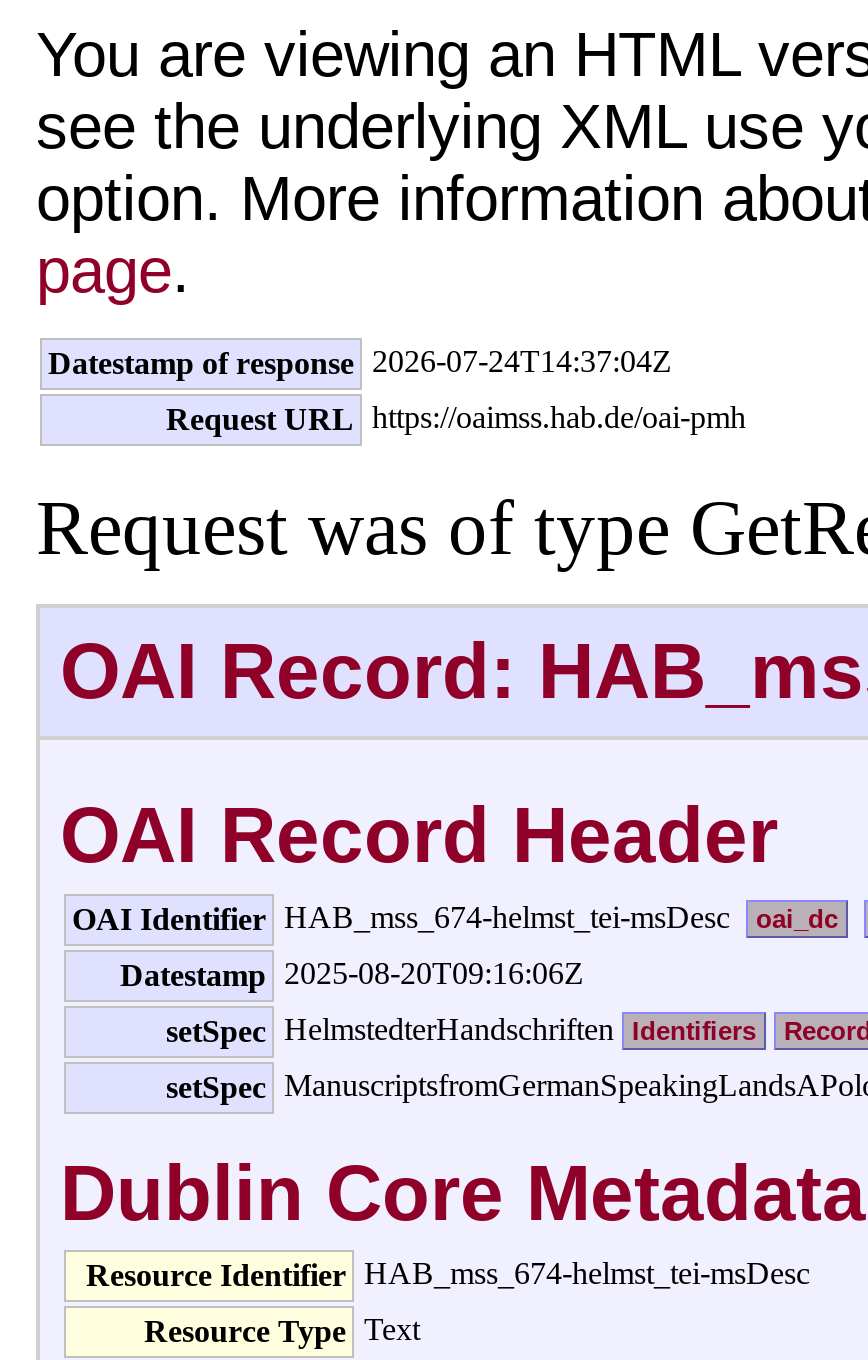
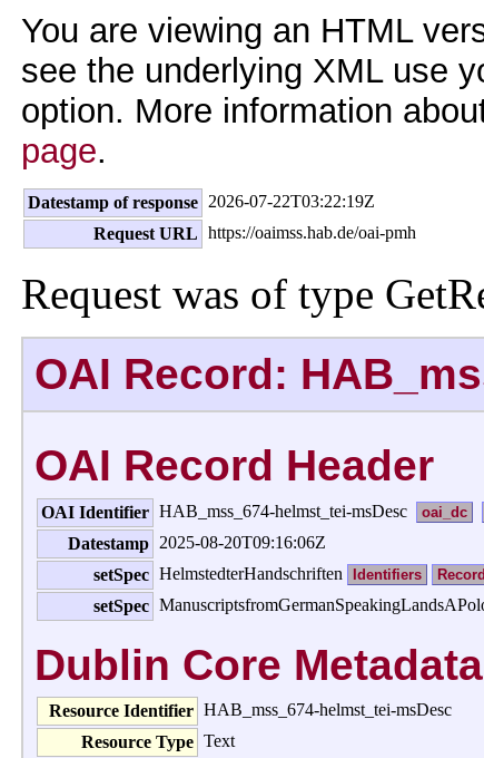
[48,344,672,380] Datestamp of response 2026-07-24T14:37:04Z -> [28,192,375,212] Datestamp of response 2026-07-22T03:22:19Z

